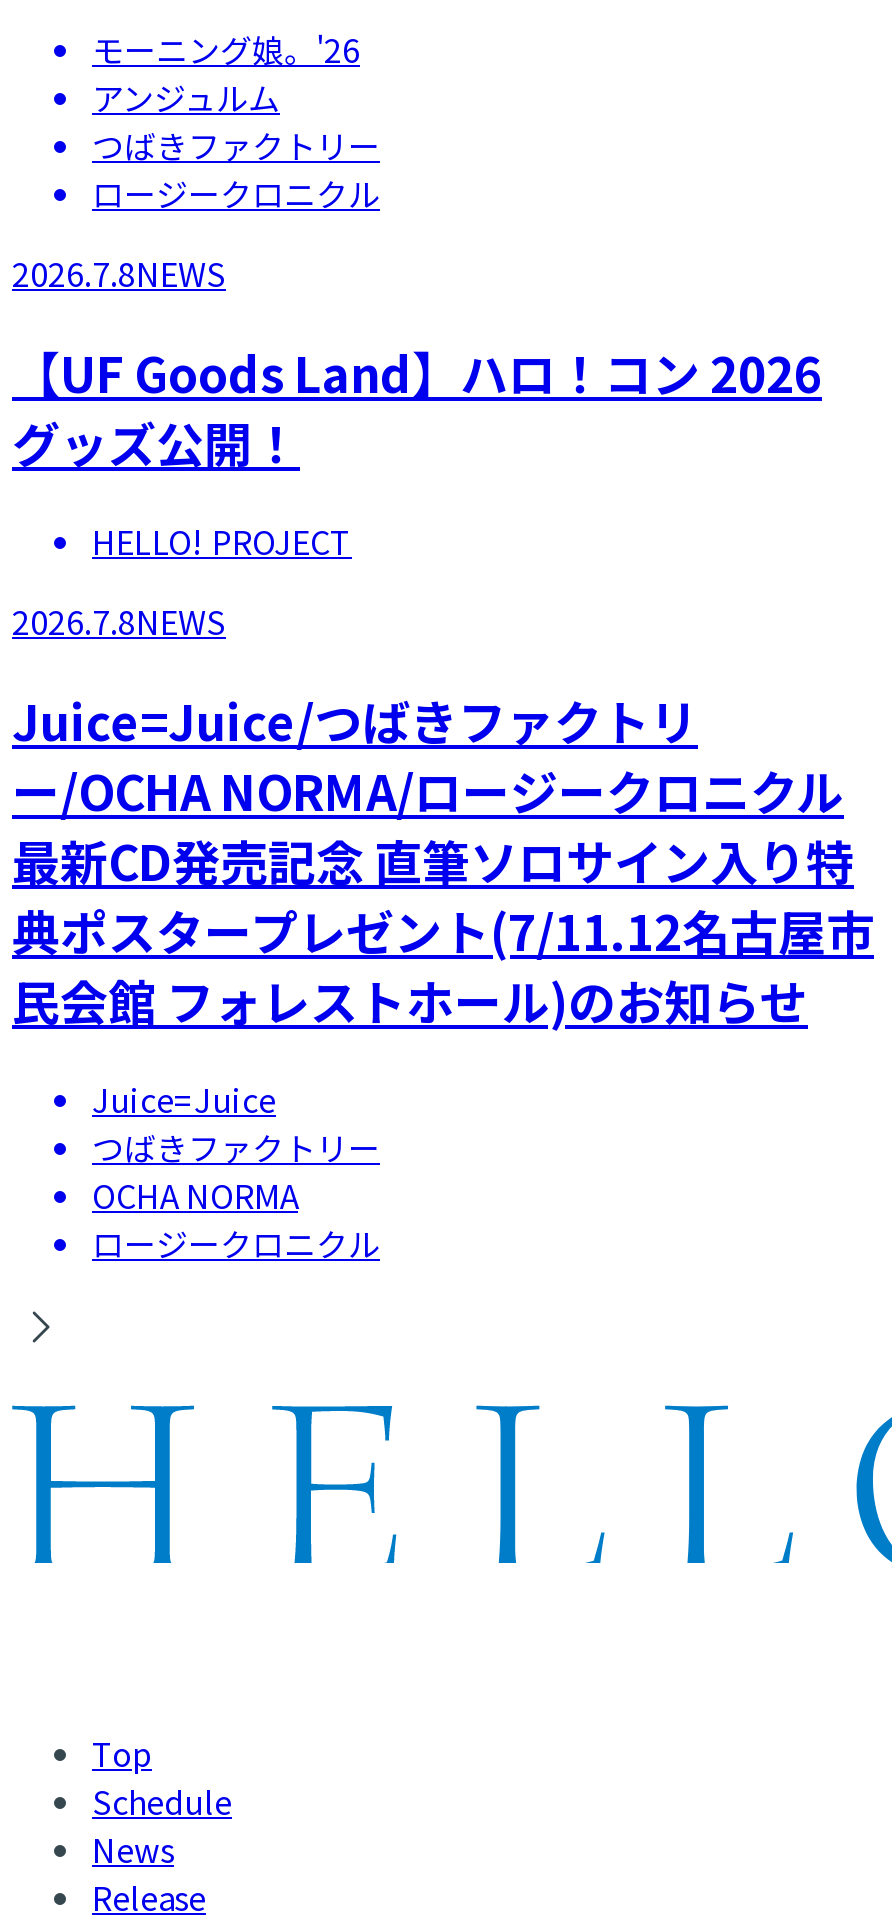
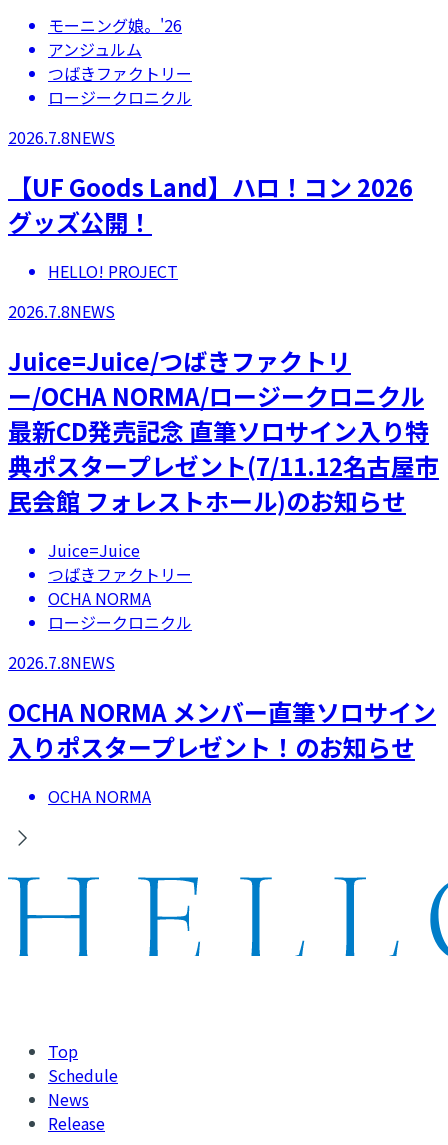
none -> [8,650,436,808] 2026.7.8NEWS | OCHA NORMA メンバー直筆ソロサイン | 入りポスタープレゼント！のお知らせ | OCHA NORMA

